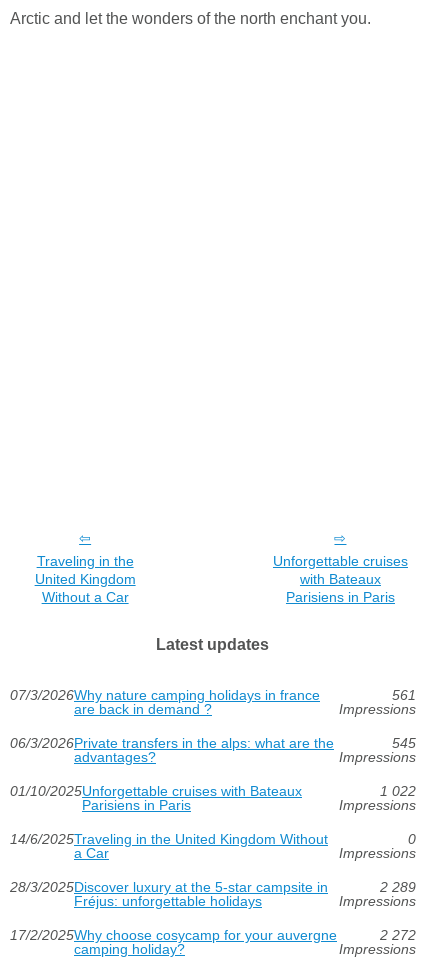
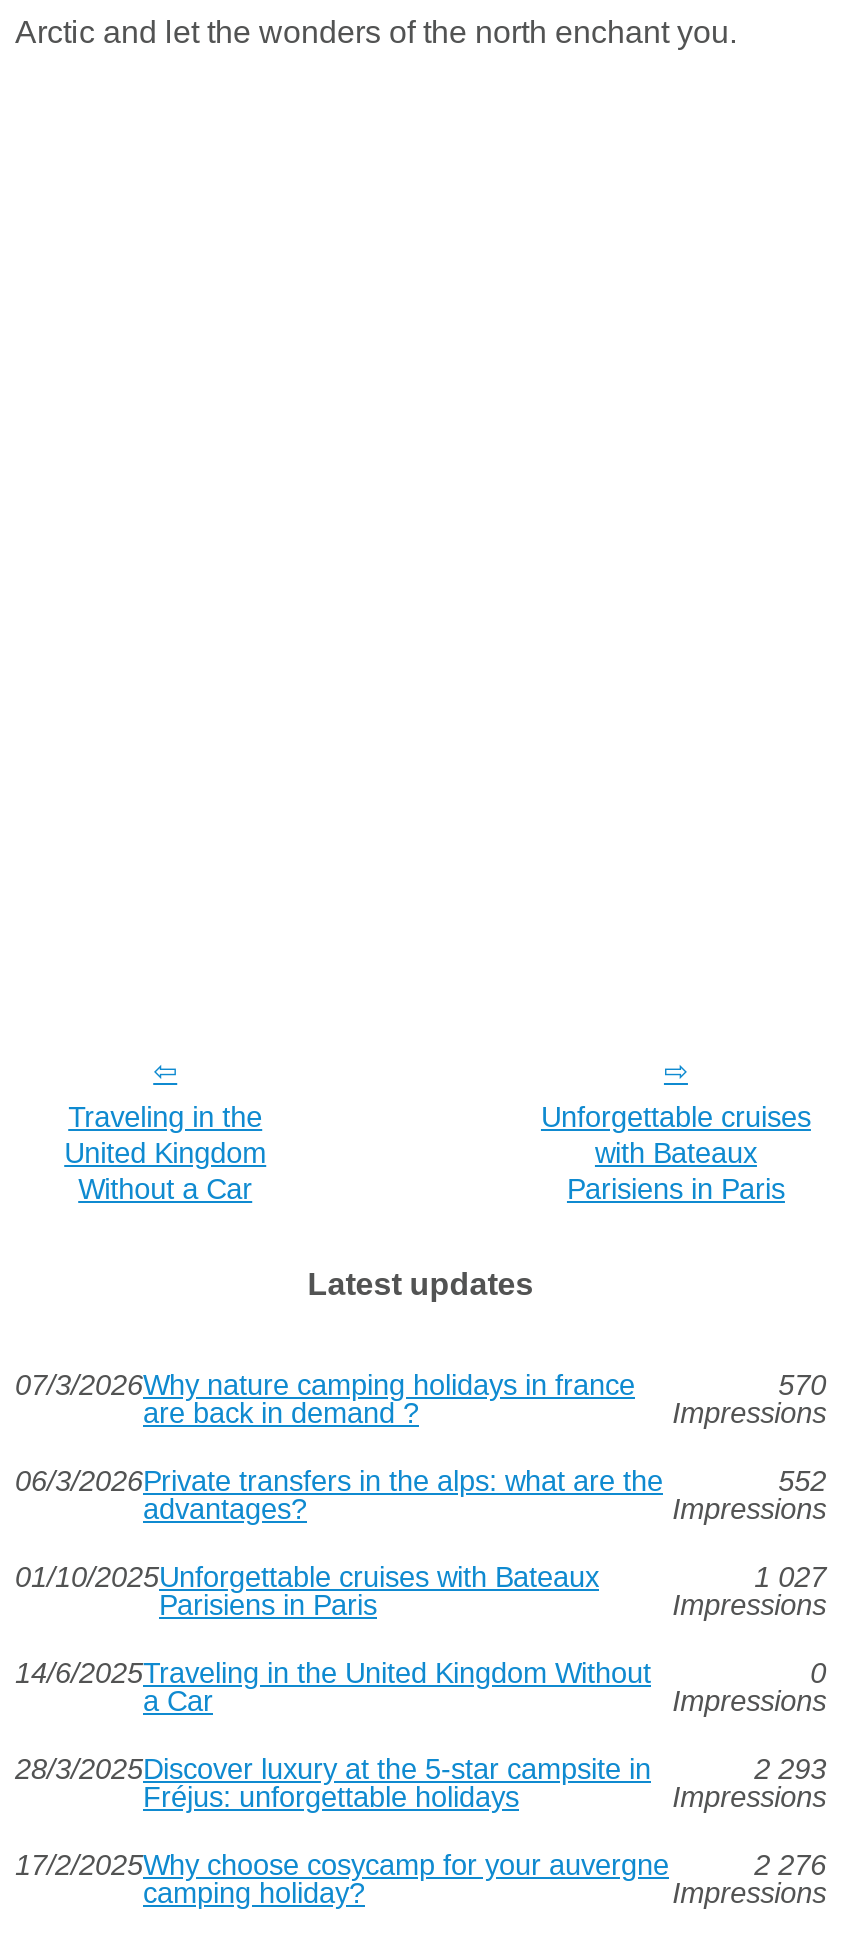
[392,687,416,703] 561 -> [778,1370,826,1402] 570
[392,735,416,751] 545 -> [778,1466,826,1498] 552
[380,783,416,799] 1 022 -> [754,1562,826,1594] 1 027
[380,879,416,895] 2 289 -> [754,1754,826,1786] 2 293
[380,927,416,943] 2 272 -> [754,1850,826,1882] 2 276

